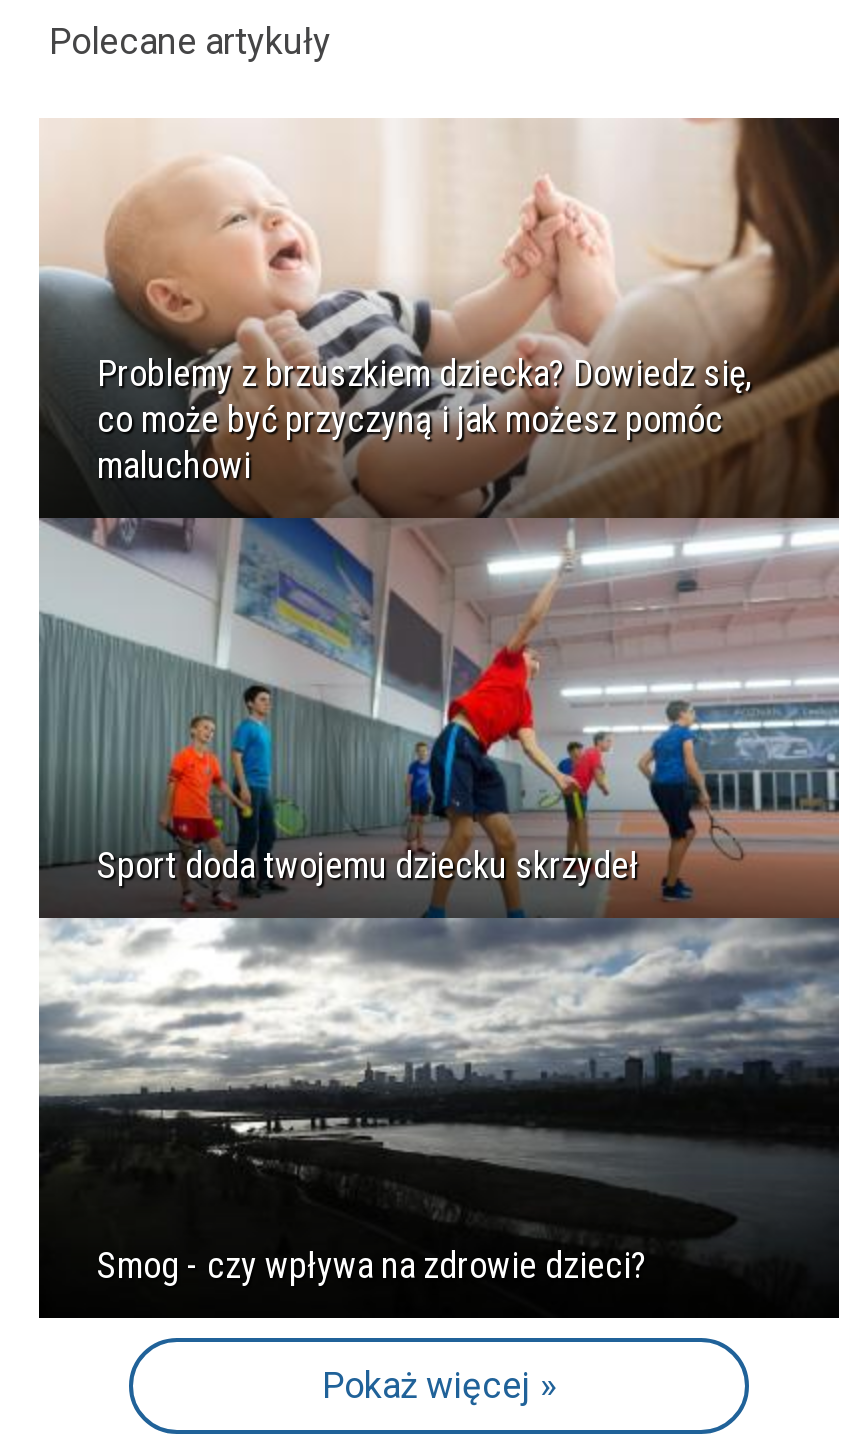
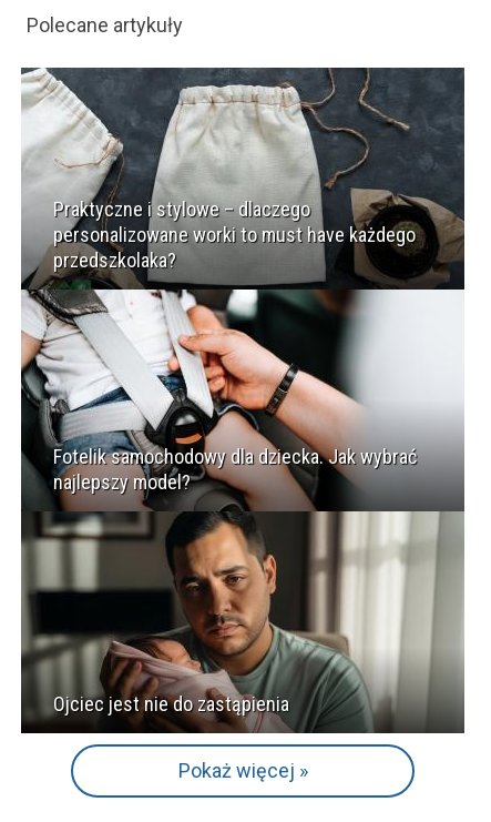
[37,118,841,1318] [image] | Problemy z brzuszkiem dziecka? Dowiedz się, | co może być przyczyną i jak możesz pomóc | maluchowi -> [20,67,464,733] [image] | Praktyczne i stylowe – dlaczego | personalizowane worki to must have każdego | przedszkolaka?
[97,844,639,886] Sport doda twojemu dziecku skrzydeł -> [53,445,417,494] Fotelik samochodowy dla dziecka. Jak wybrać | najlepszy model?
[97,1244,647,1286] Smog - czy wpływa na zdrowie dzieci? -> [53,692,289,716] Ojciec jest nie do zastąpienia

